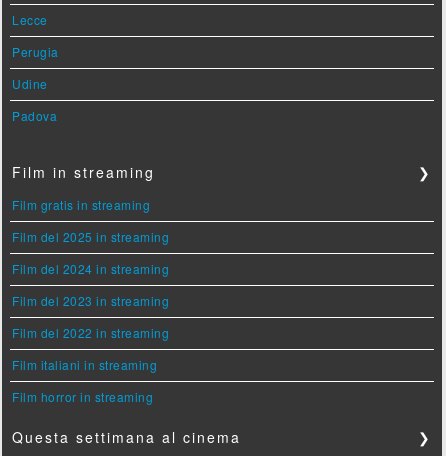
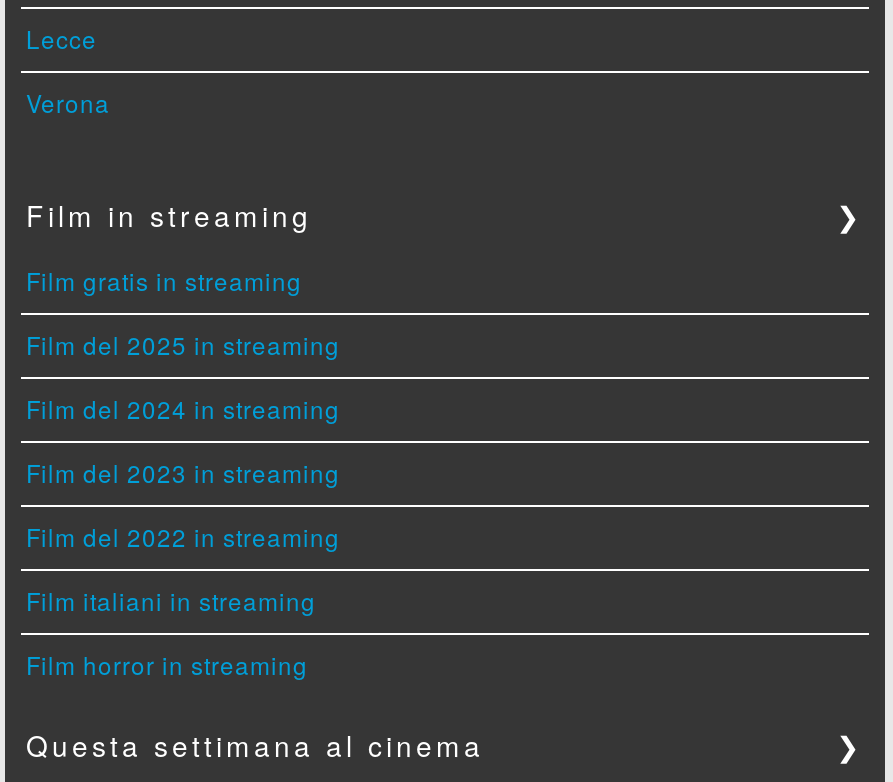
[12,43,59,124] Perugia | Udine | Padova -> [26,86,110,120] Verona

